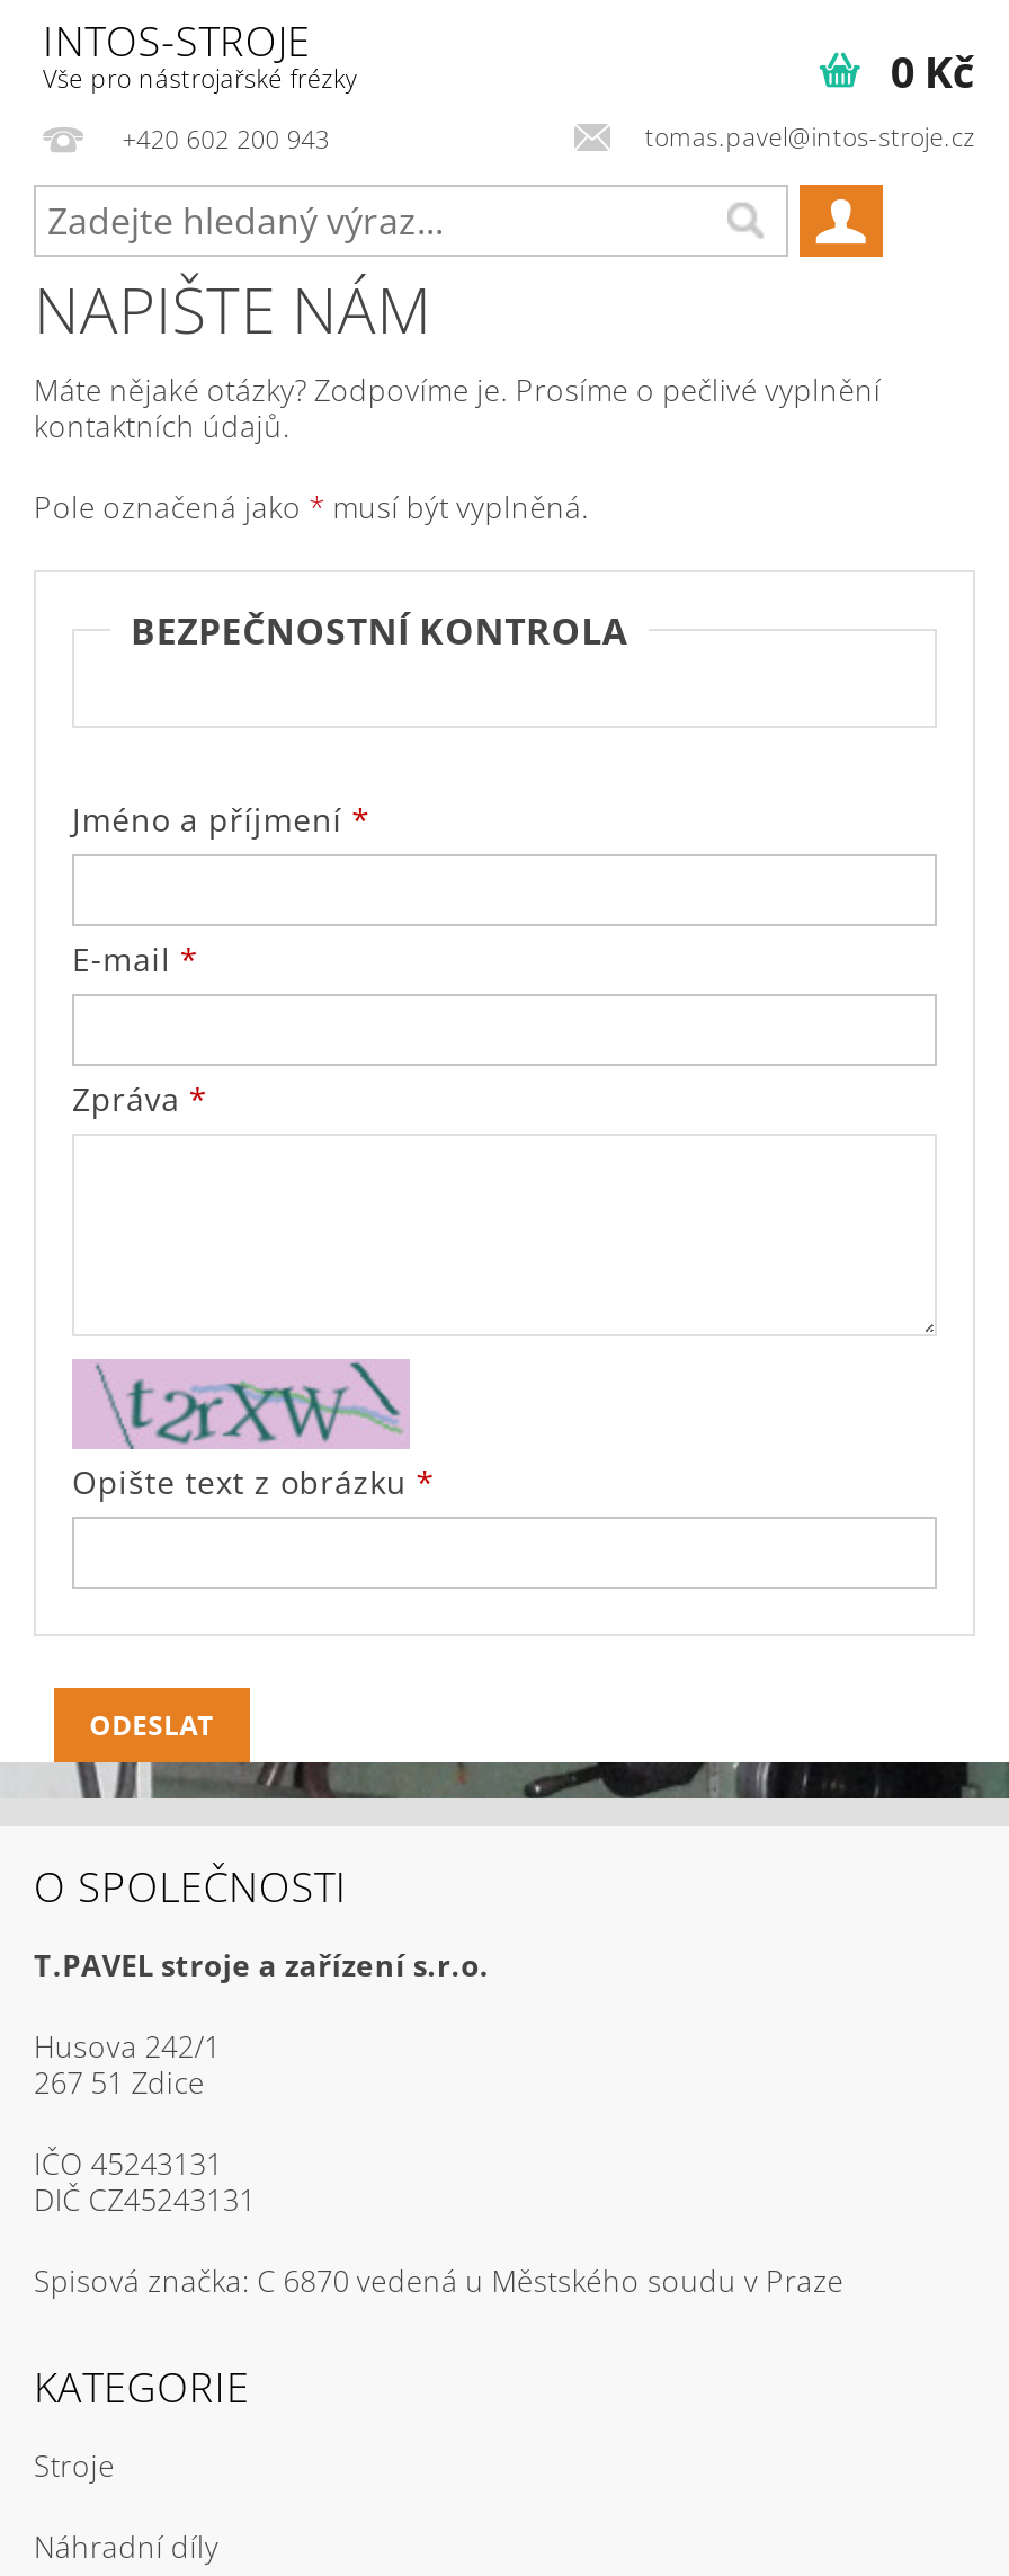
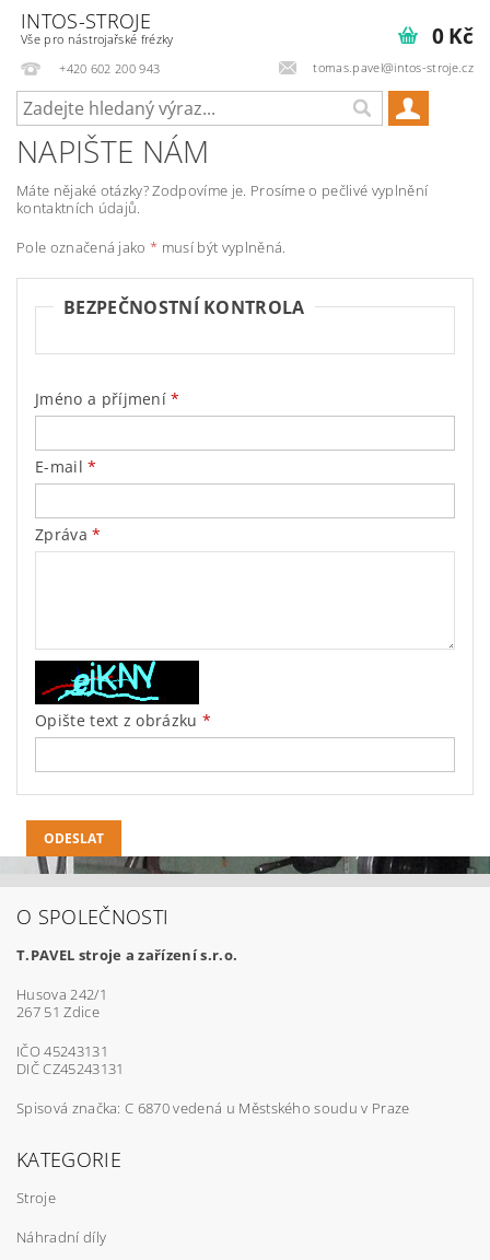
[72,1359,410,1449] [image] -> [34,660,200,705] [image]

